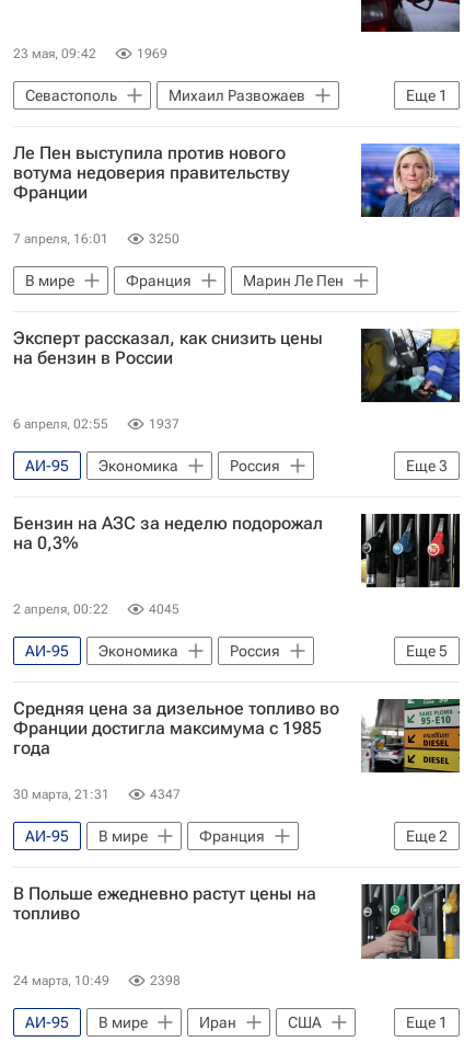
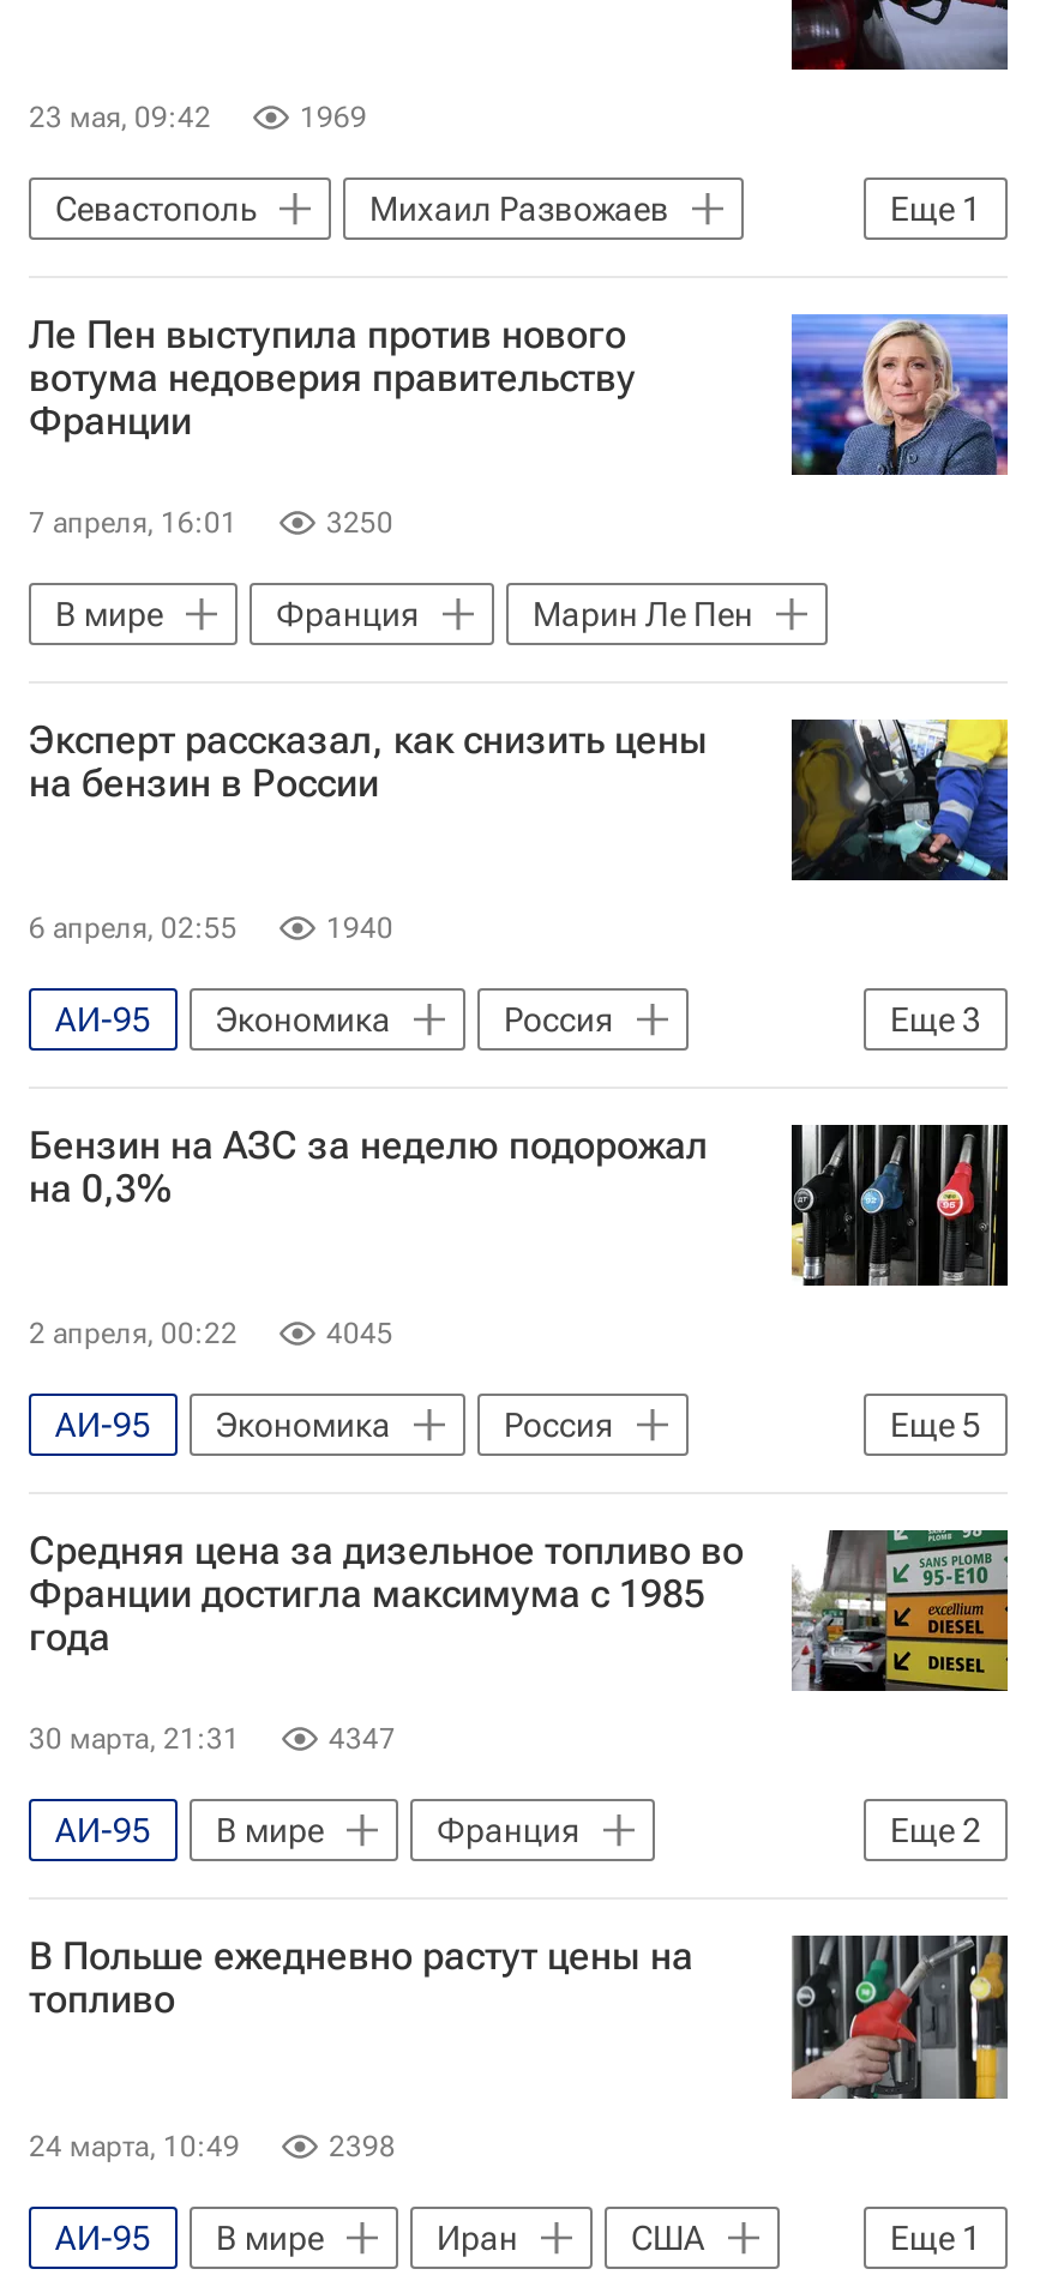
[149,416,179,432] 1937 -> [326,911,393,945] 1940

